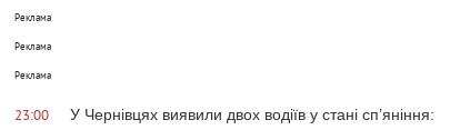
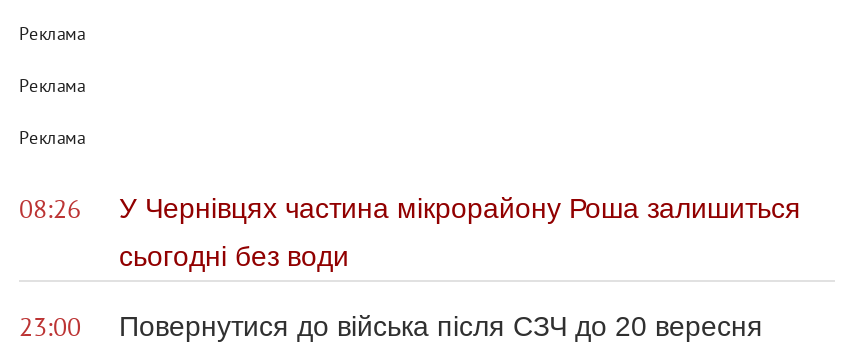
none -> [19,191,801,271] 08:26 | У Чернівцях частина мікрорайону Роша залишиться | сьогодні без води
[70,106,434,123] У Чернівцях виявили двох водіїв у стані сп’яніння: -> [119,309,763,341] Повернутися до війська після СЗЧ до 20 вересня

